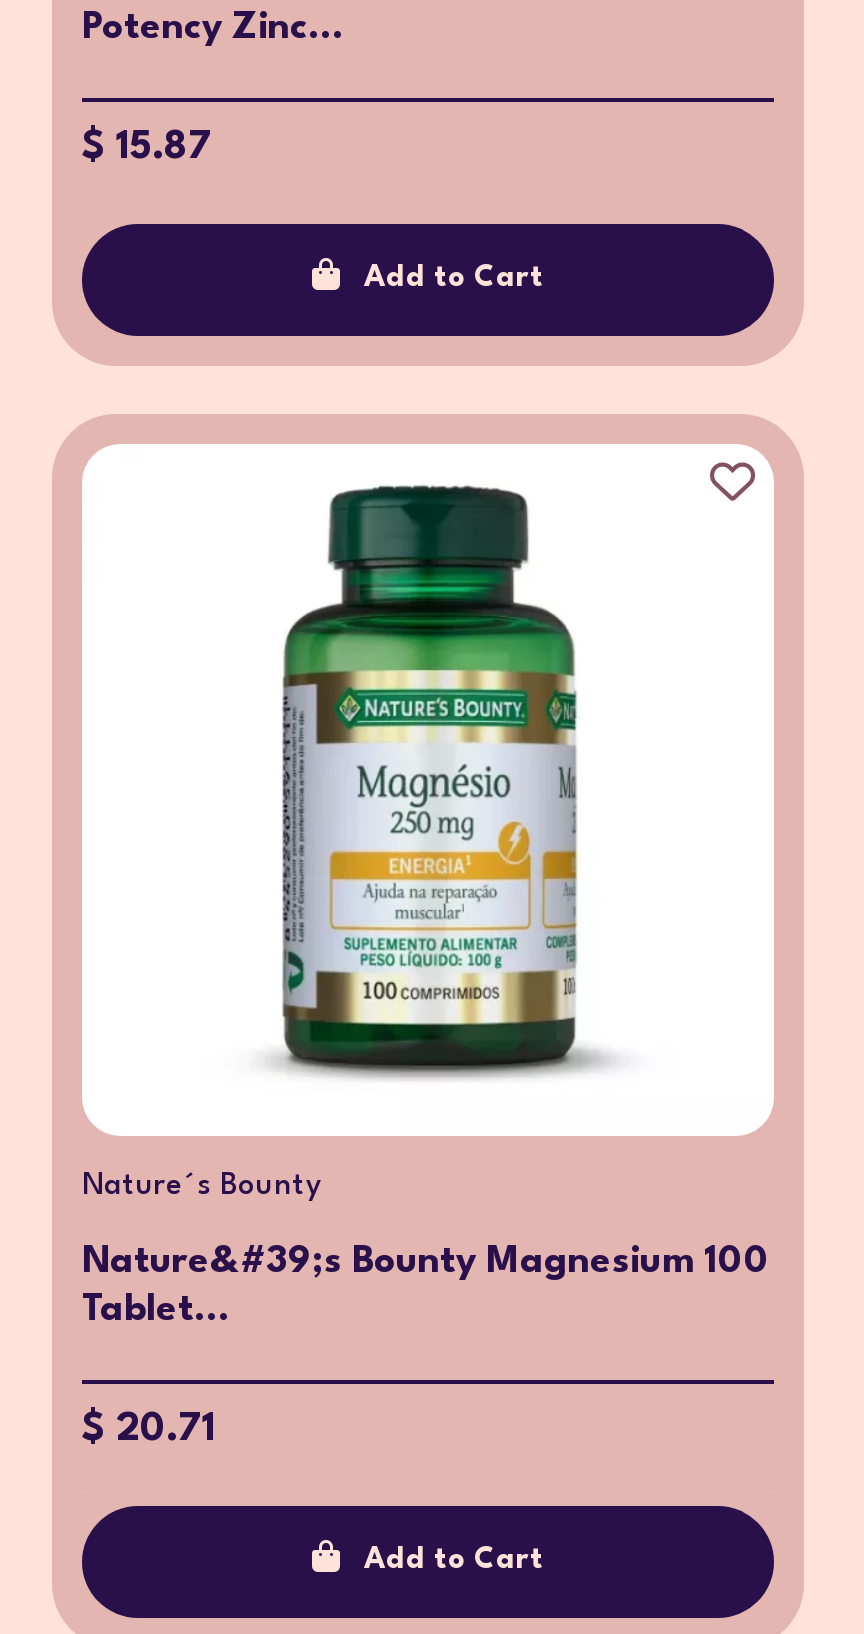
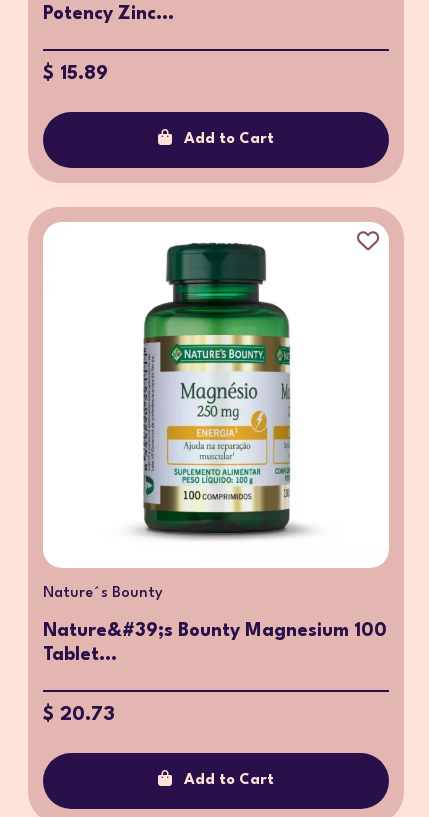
[82,127,212,167] $ 15.87 -> [43,63,108,83] $ 15.89
[82,1409,216,1449] $ 20.71 -> [43,704,115,724] $ 20.73

